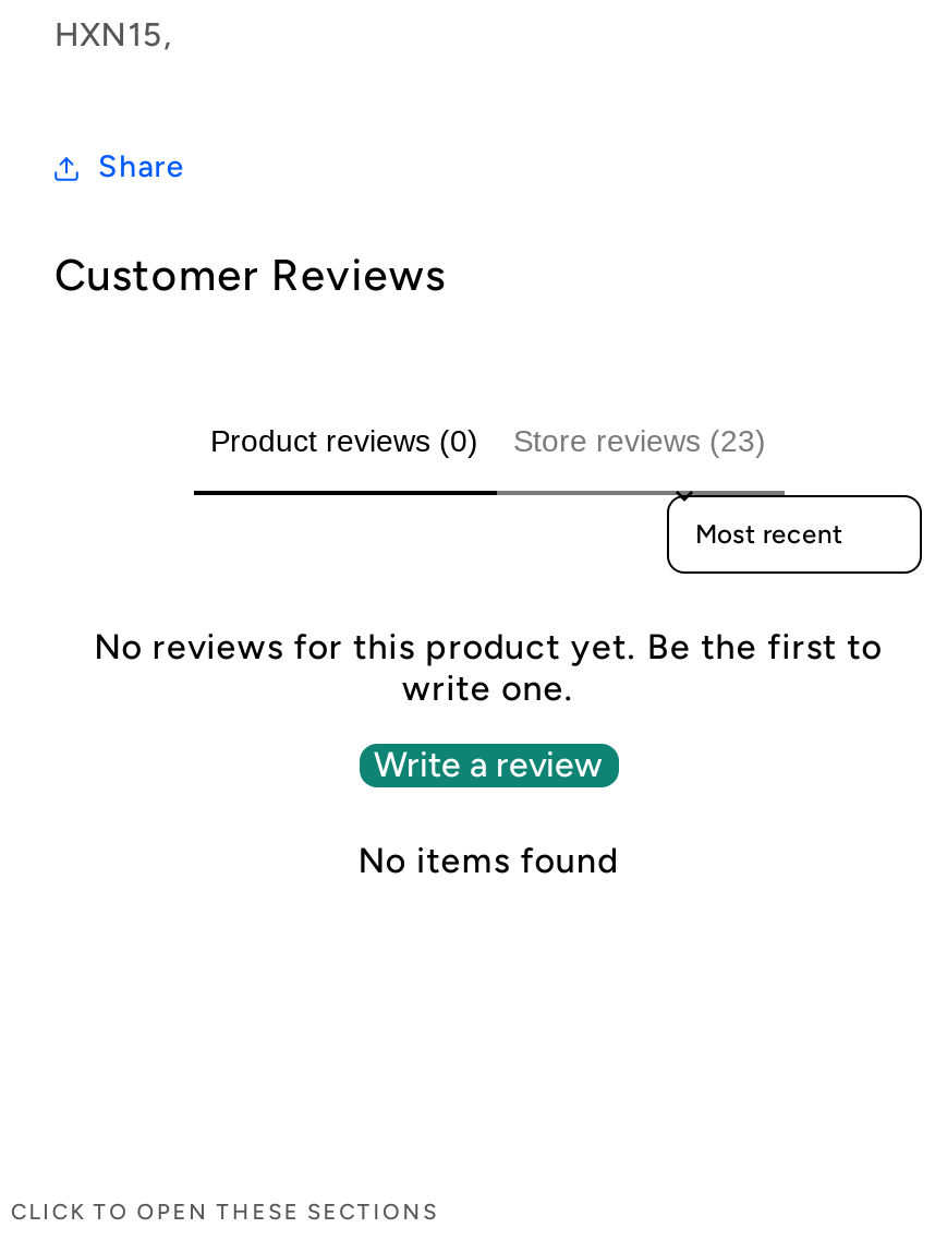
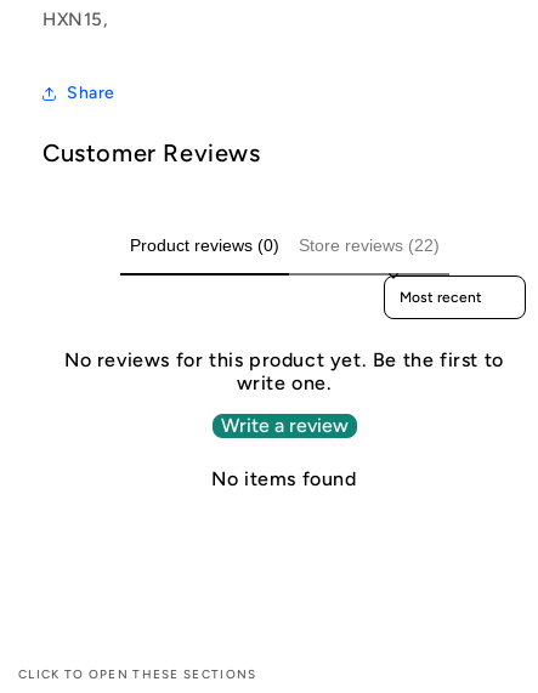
[513,423,766,458] Store reviews (23) -> [298,235,439,255] Store reviews (22)

